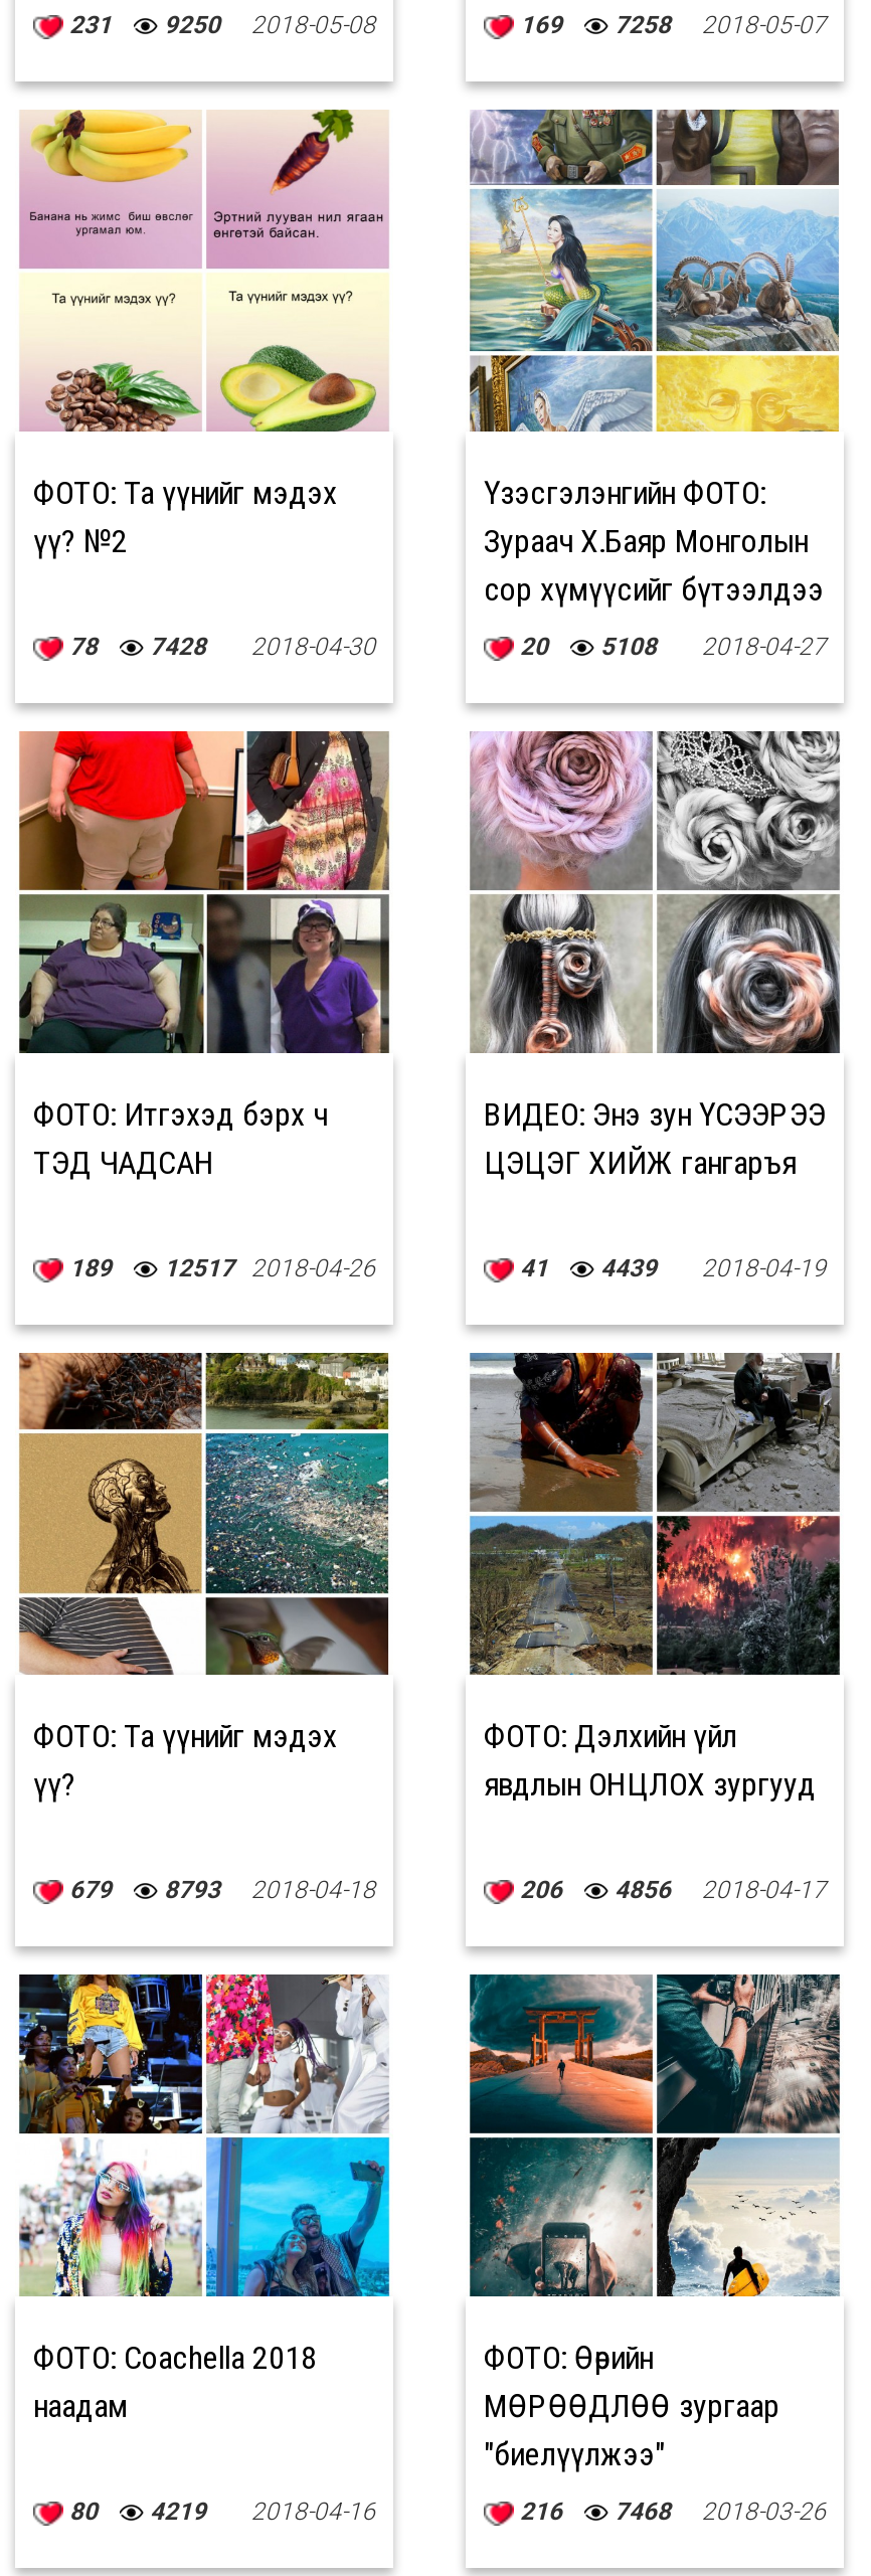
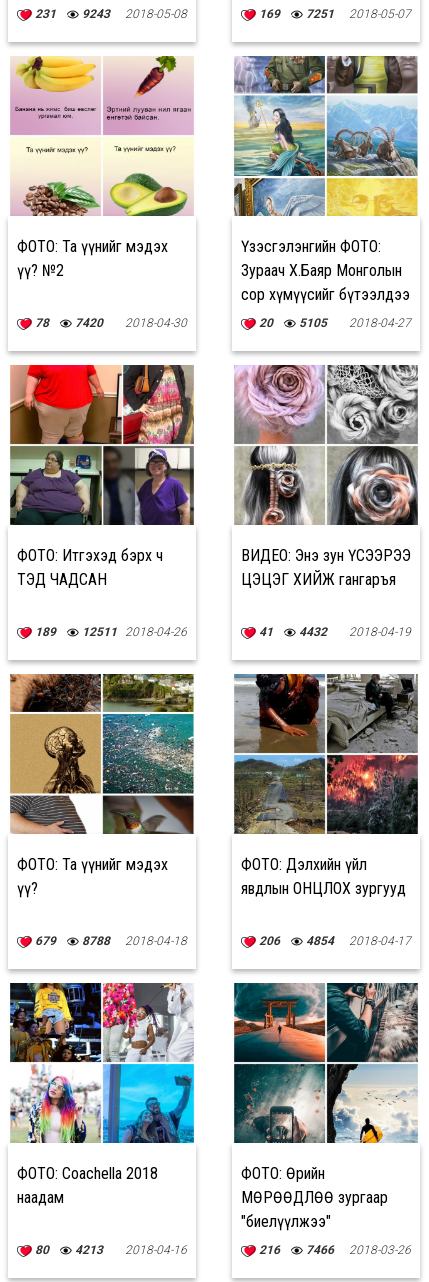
[69,11,376,39] 231 9250 2018-05-08 -> [35,7,187,21] 231 9243 2018-05-08
[520,11,826,39] 169 7258 2018-05-07 -> [259,7,411,21] 169 7251 2018-05-07
[69,633,376,661] 78 7428 2018-04-30 -> [35,316,187,330] 78 7420 2018-04-30
[600,633,657,661] 5108 -> [299,316,327,330] 5105
[69,1254,376,1282] 189 12517 2018-04-26 -> [35,625,187,639] 189 12511 2018-04-26
[520,1254,826,1282] 41 4439 2018-04-19 -> [259,625,411,639] 41 4432 2018-04-19
[69,1876,376,1904] 679 8793 2018-04-18 -> [35,934,187,948] 679 8788 2018-04-18
[520,1876,826,1904] 206 4856 2018-04-17 -> [259,934,411,948] 206 4854 2018-04-17
[69,2498,376,2526] 80 4219 2018-04-16 -> [35,1243,187,1257] 80 4213 2018-04-16
[520,2498,826,2526] 216 7468 2018-03-26 -> [259,1243,411,1257] 216 7466 2018-03-26

